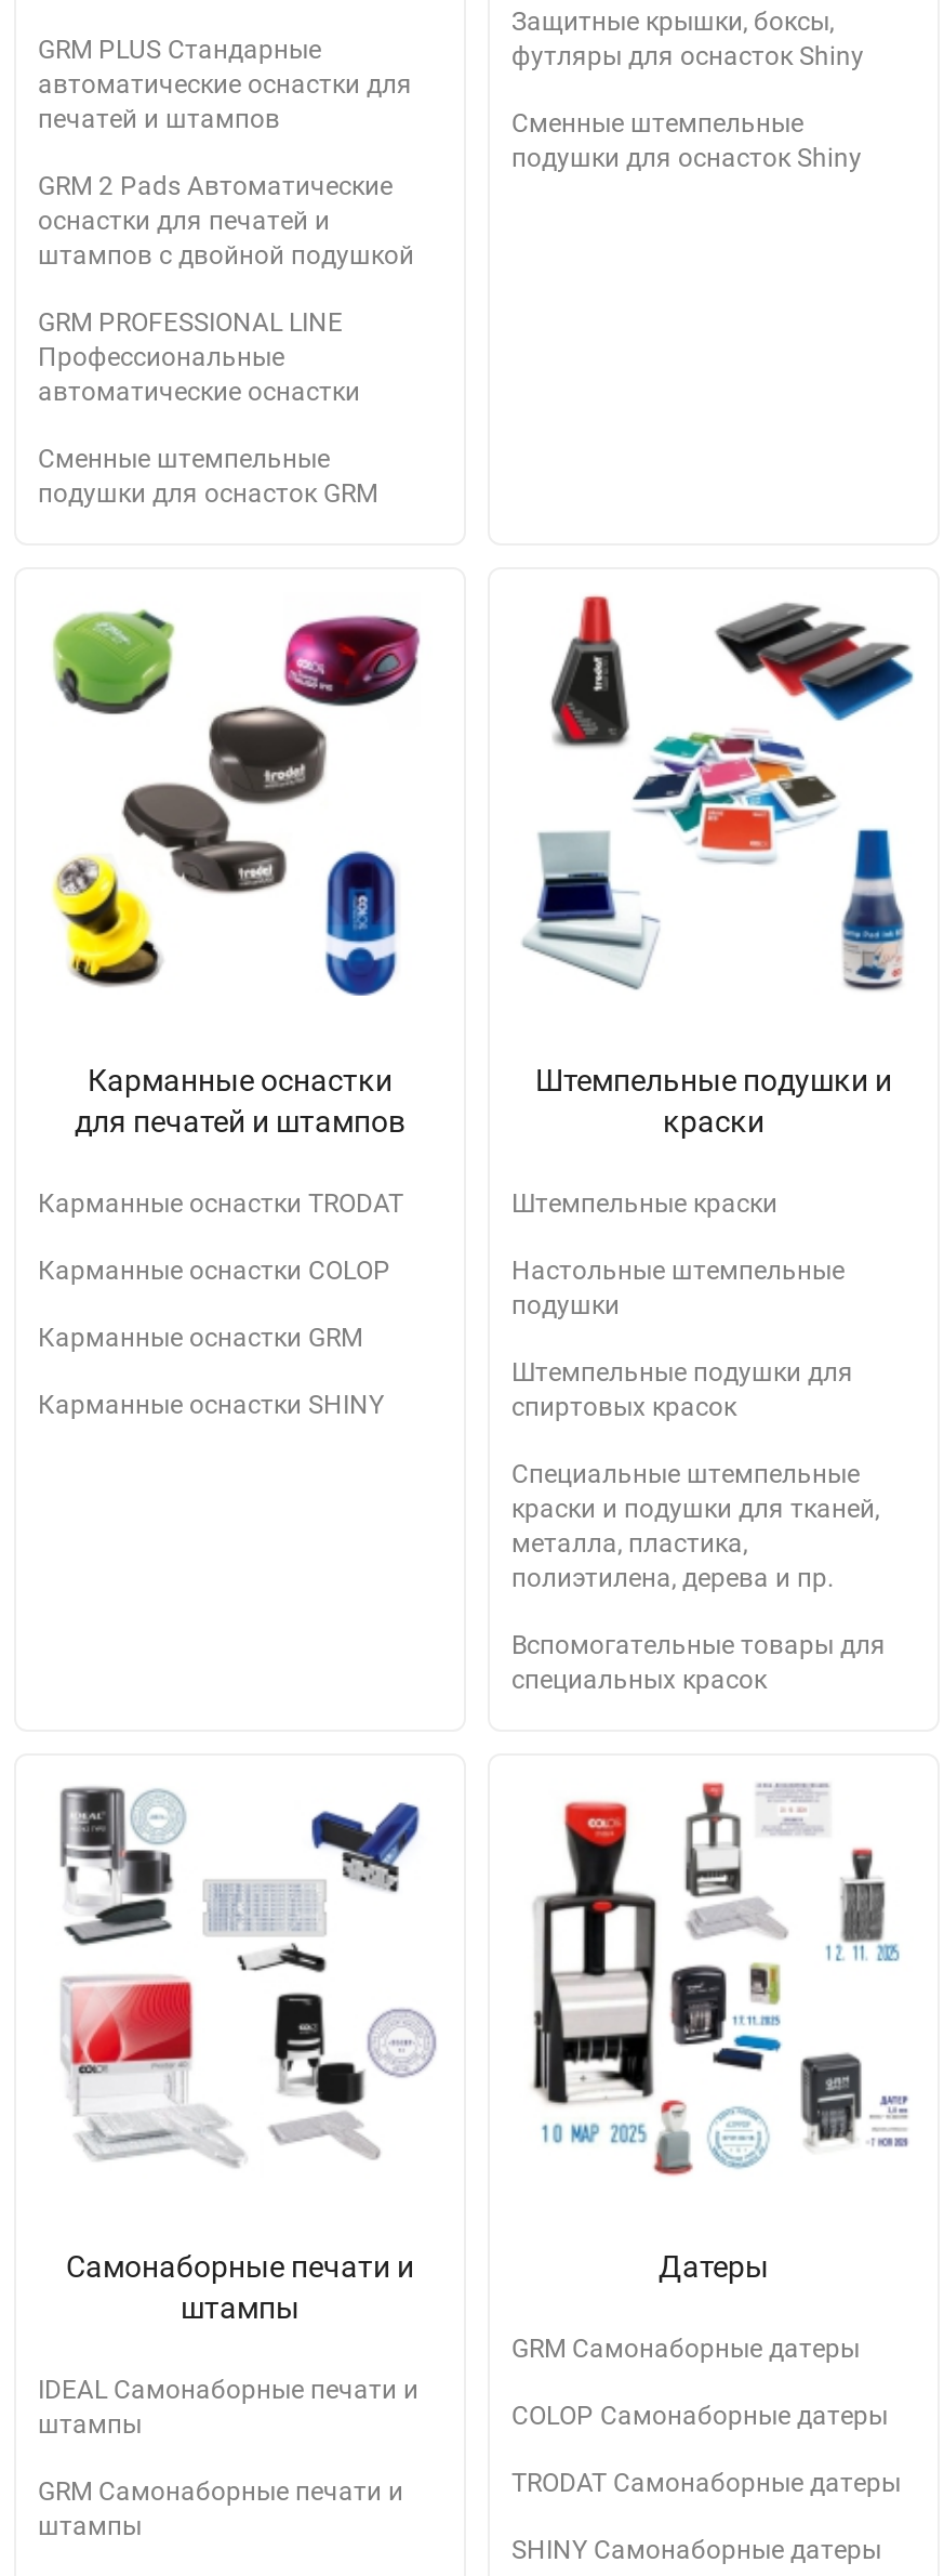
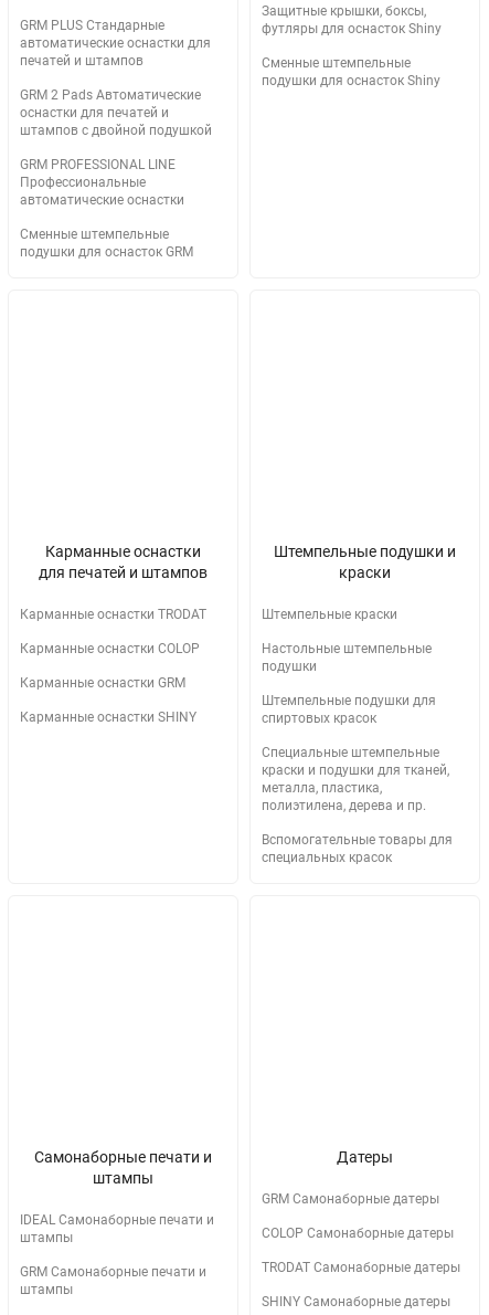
[522,593,916,991] [image] -> none
[51,608,421,998] [image] -> none
[59,1786,438,2169] [image] -> none
[531,1782,909,2178] [image] -> none

